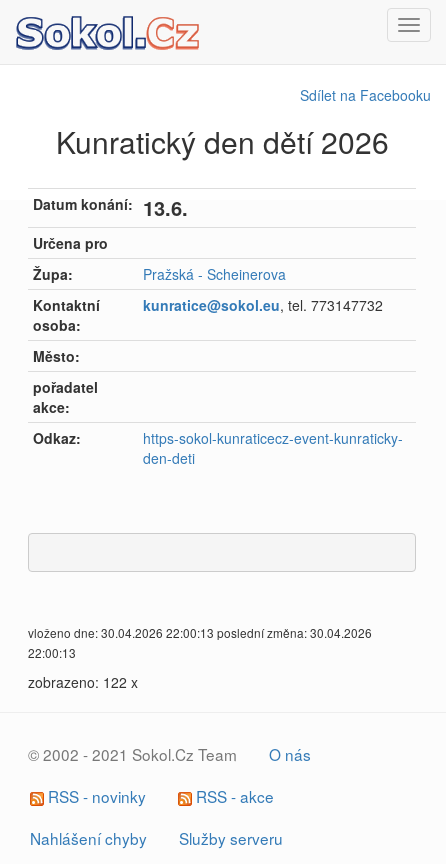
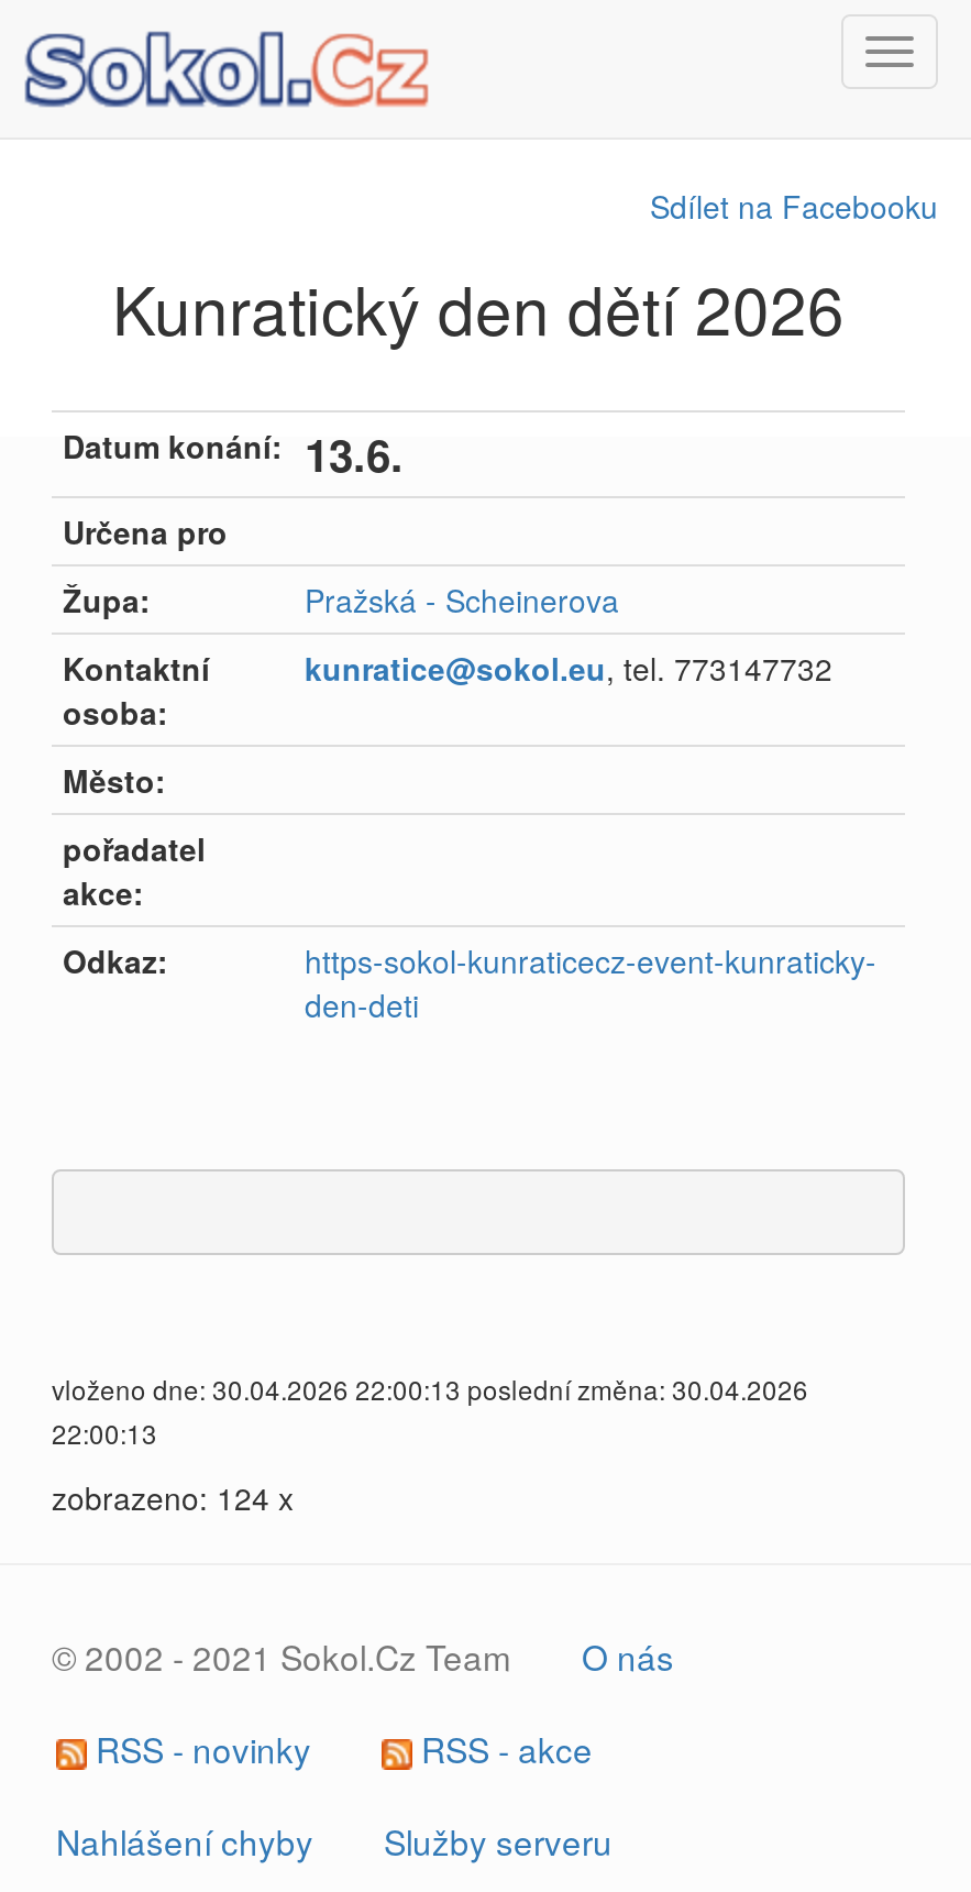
[28,672,138,692] zobrazeno: 122 x -> [52,1475,294,1519] zobrazeno: 124 x

